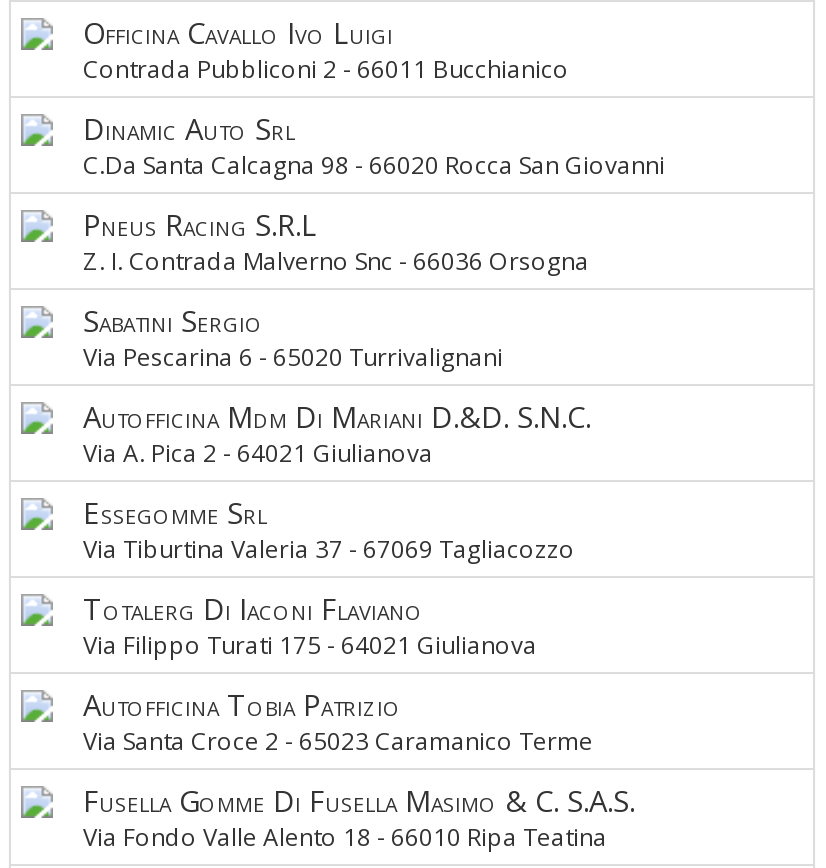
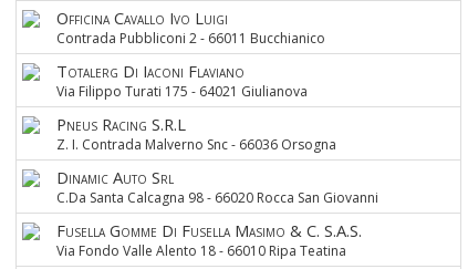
moved [83,108,665,278] -> [56,113,378,207]: Pneus Racing S.R.L | Z. I. Contrada Malverno Snc - 66036 Orsogna | Dinamic Auto Srl | C.Da Santa Calcagna 98 - 66020 Rocca San Giovanni
[83,300,591,566] Sabatini Sergio | Via Pescarina 6 - 65020 Turrivalignani | Autofficina Mdm Di Mariani D.&D. S.N.C. | Via A. Pica 2 - 64021 Giulianova | Essegomme Srl | Via Tiburtina Valeria 37 - 67069 Tagliacozzo -> none
moved [83,588,537,662] -> [56,60,308,101]: Totalerg Di Iaconi Flaviano | Via Filippo Turati 175 - 64021 Giulianova
[83,684,593,758] Autofficina Tobia Patrizio | Via Santa Croce 2 - 65023 Caramanico Terme -> none

